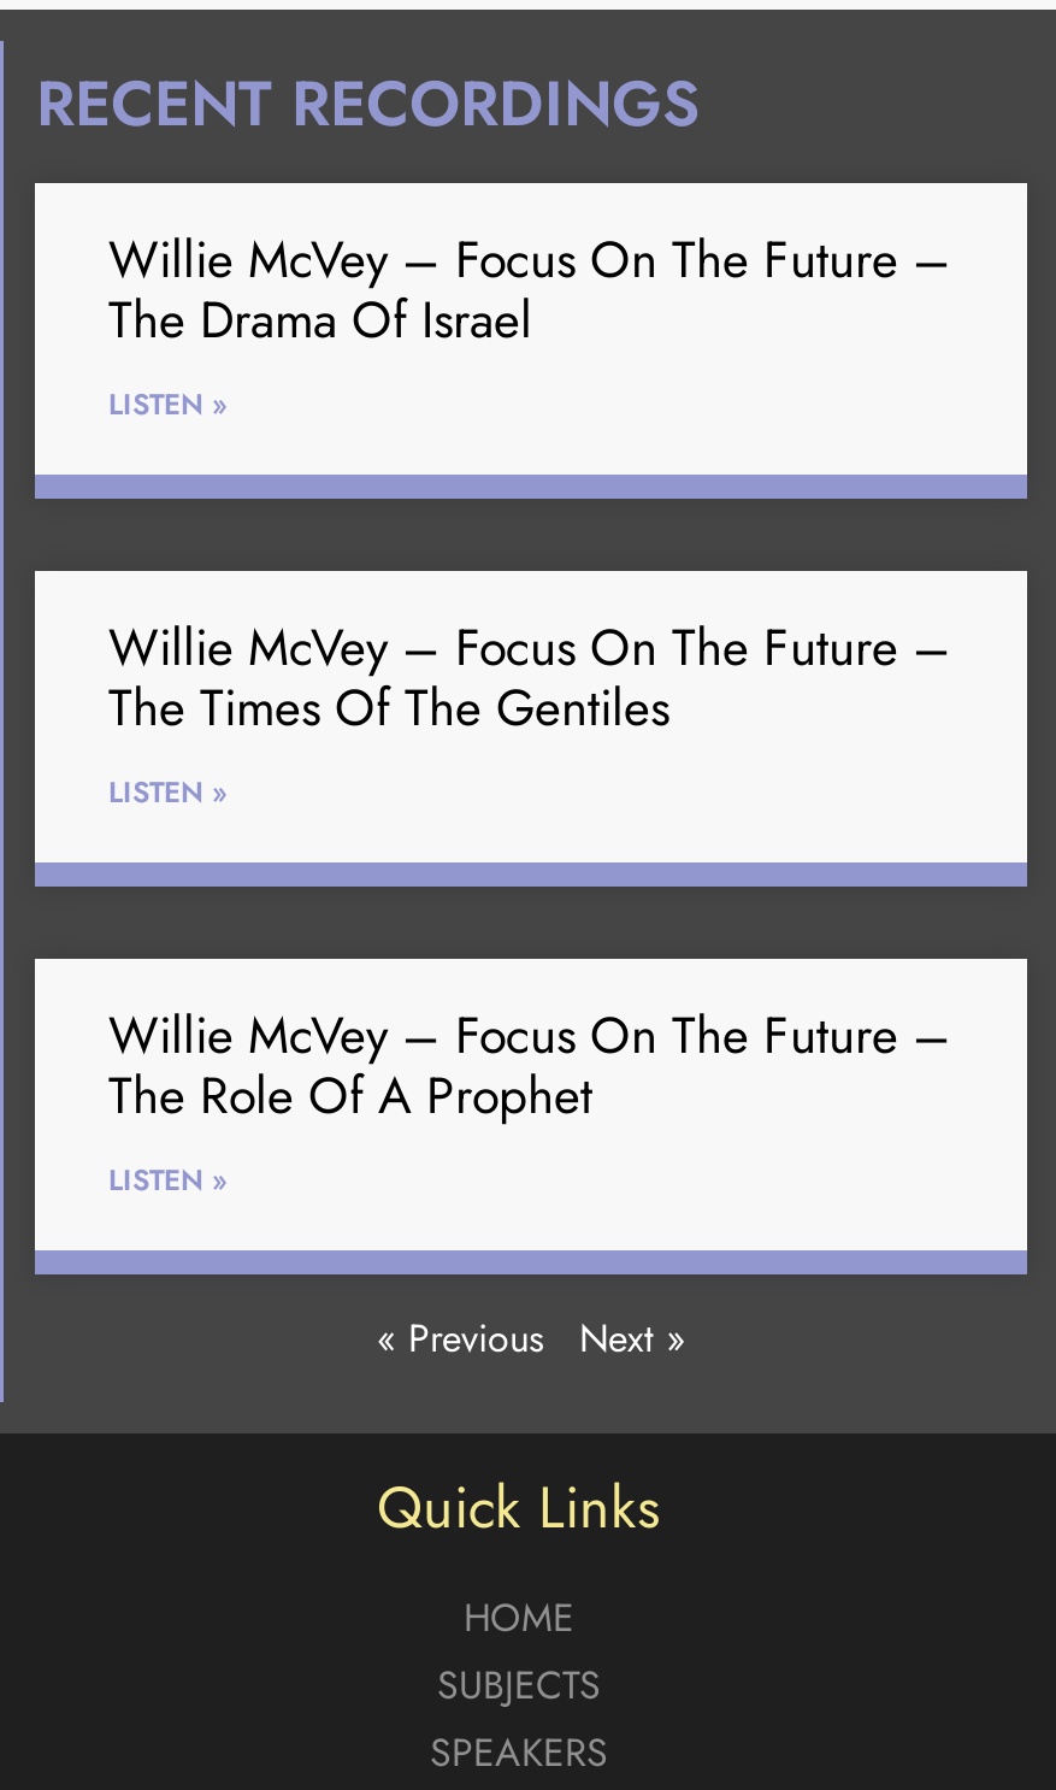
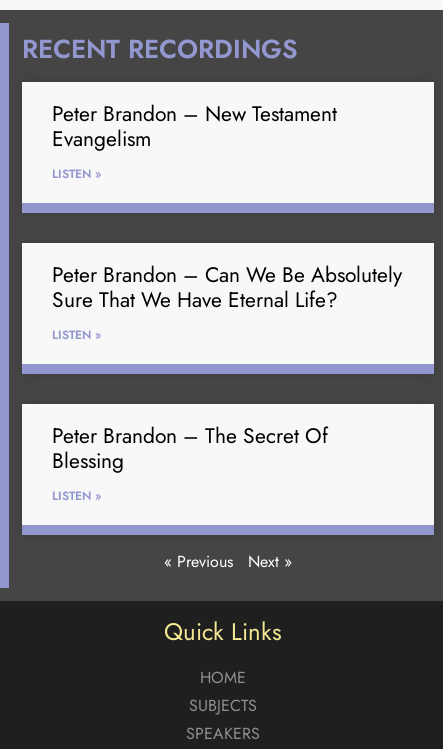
[108,225,951,358] Willie McVey – Focus On The Future – | The Drama Of Israel -> [52,99,337,154] Peter Brandon – New Testament | Evangelism
[108,613,951,745] Willie McVey – Focus On The Future – | The Times Of The Gentiles -> [52,260,402,315] Peter Brandon – Can We Be Absolutely | Sure That We Have Eternal Life?
[108,1001,951,1133] Willie McVey – Focus On The Future – | The Role Of A Prophet -> [52,421,328,476] Peter Brandon – The Secret Of | Blessing

